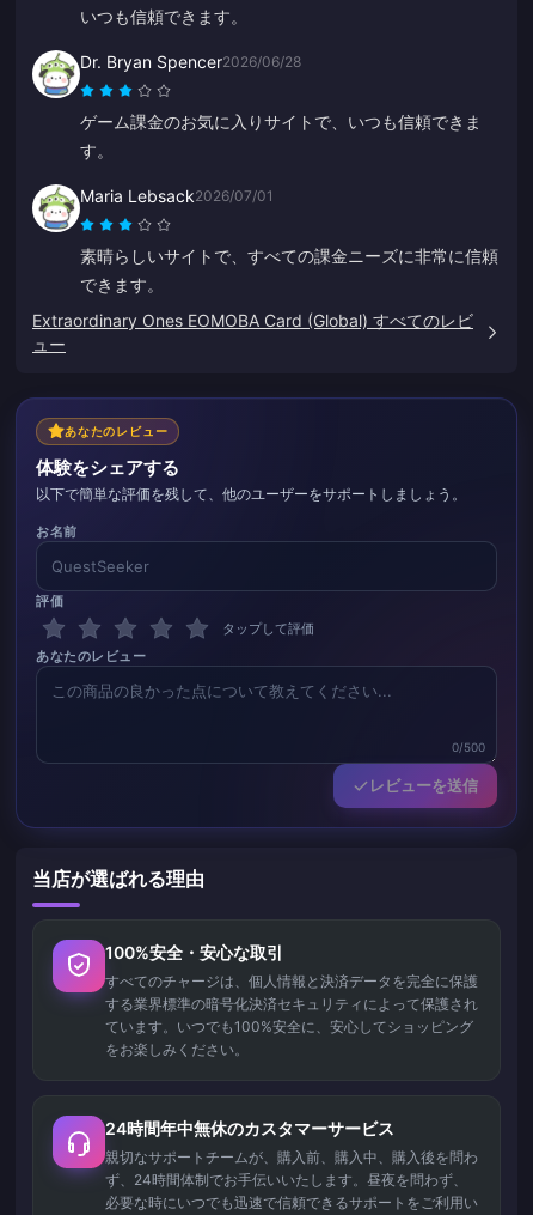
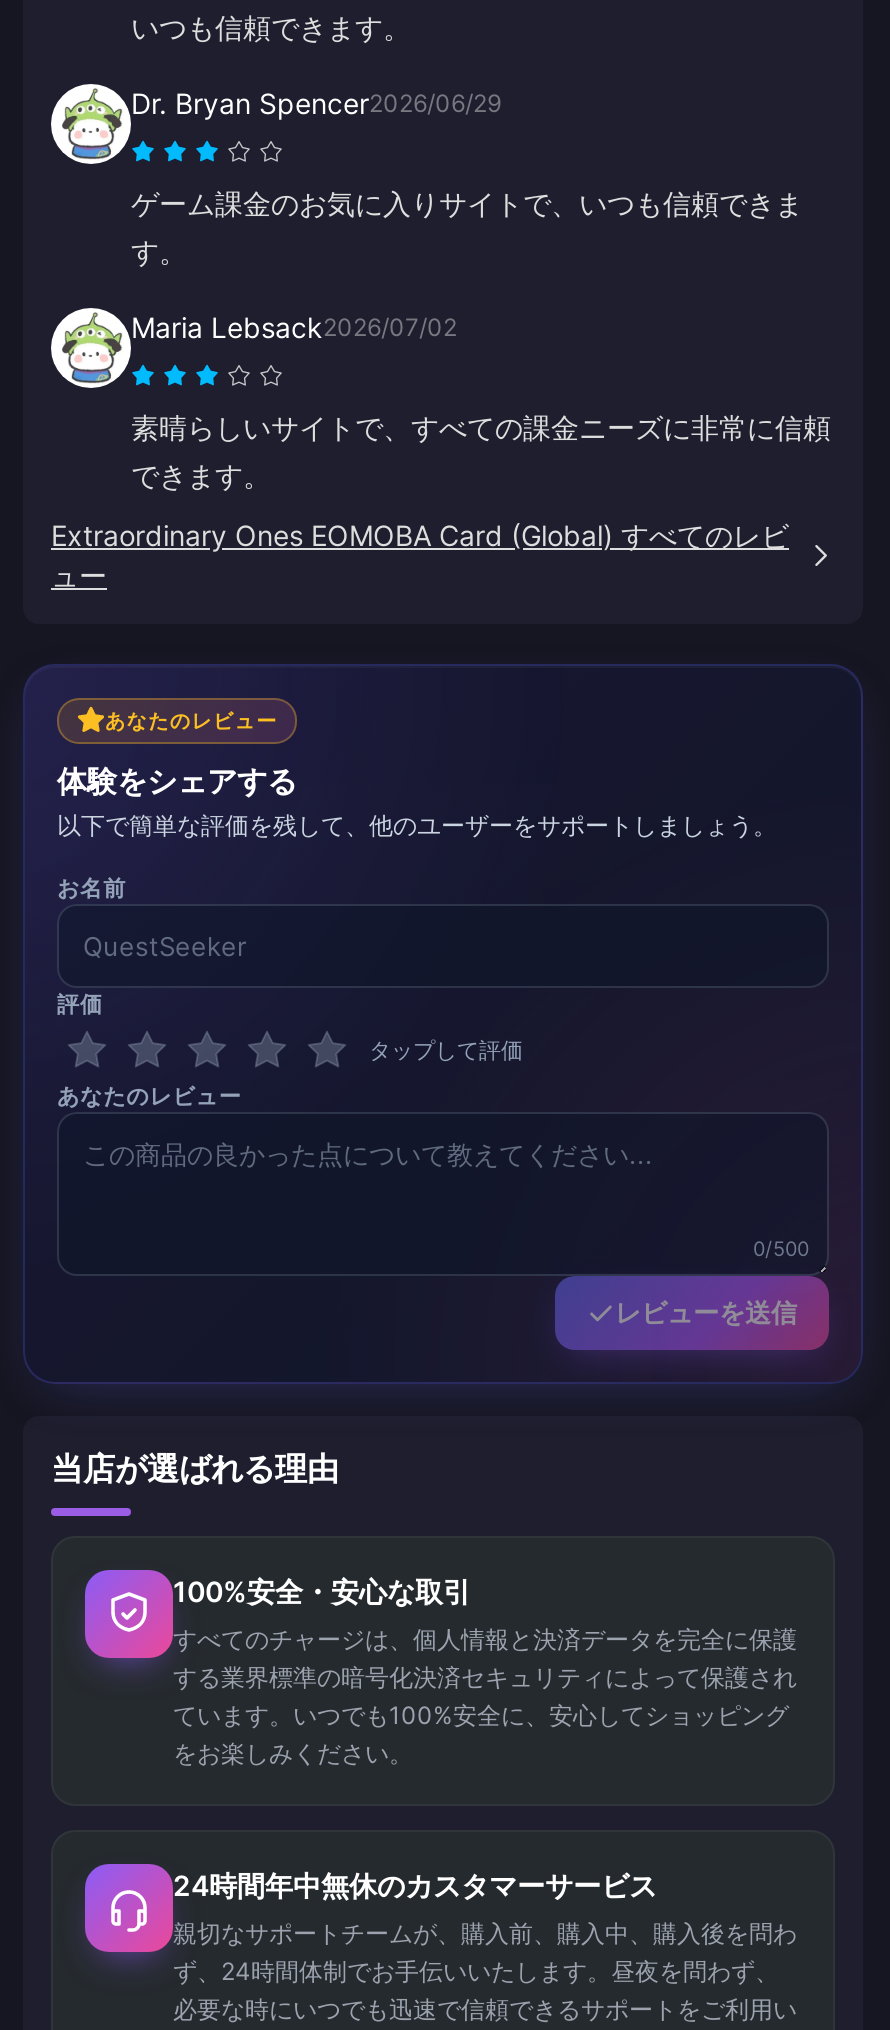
[80,51,301,71] Dr. Bryan Spencer2026/06/28 -> [131,85,501,119] Dr. Bryan Spencer2026/06/29
[80,185,274,206] Maria Lebsack2026/07/01 -> [131,309,457,343] Maria Lebsack2026/07/02

